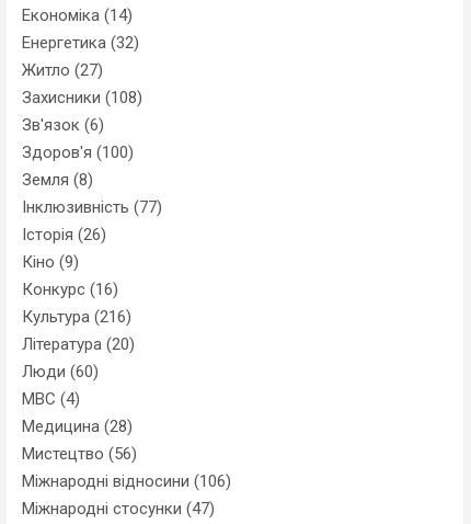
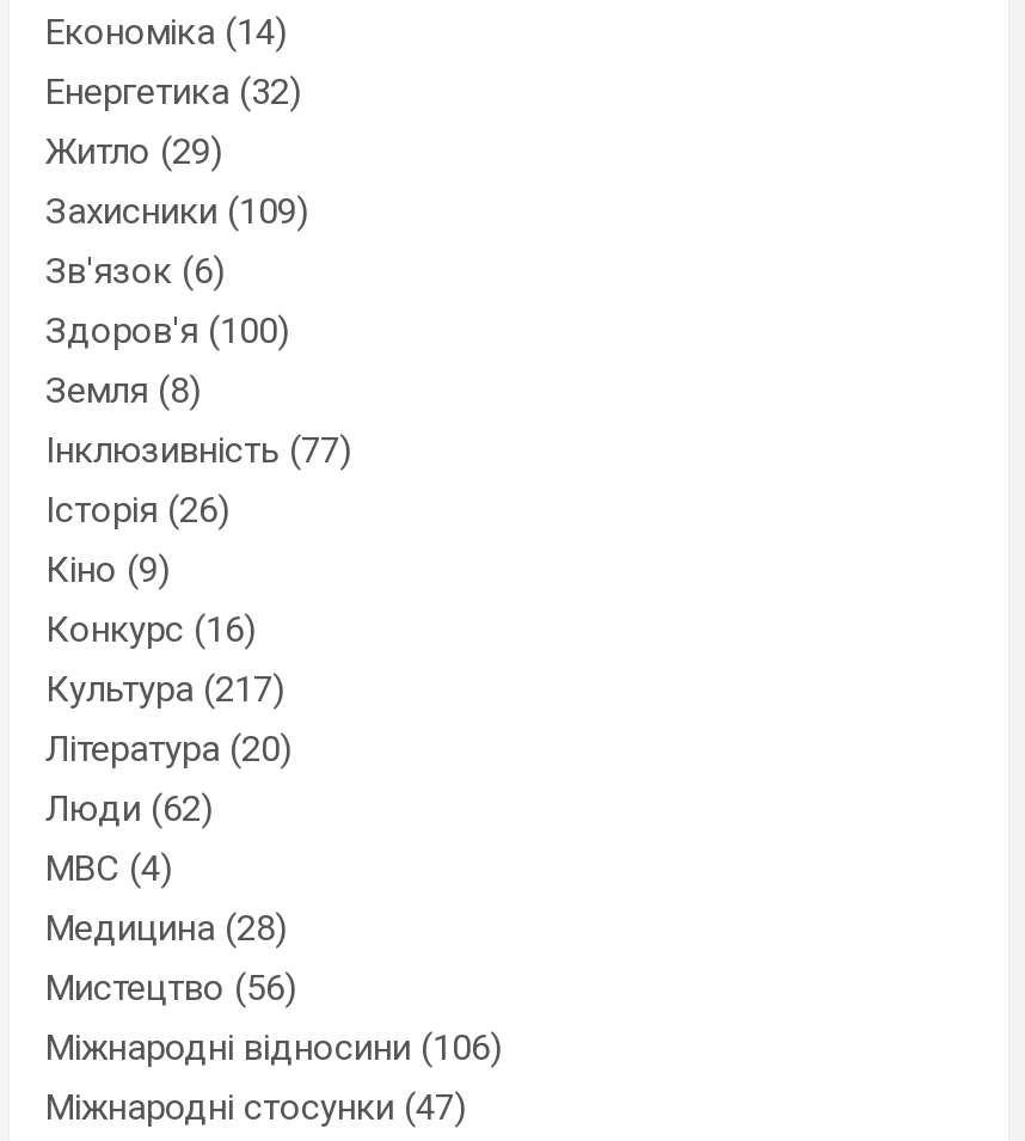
[22,61,103,80] Житло (27) -> [45,131,222,174] Житло (29)
[22,88,142,108] Захисники (108) -> [45,190,308,233] Захисники (109)
[22,307,131,327] Культура (216) -> [45,668,284,711] Культура (217)
[22,362,99,382] Люди (60) -> [45,788,213,831] Люди (62)

